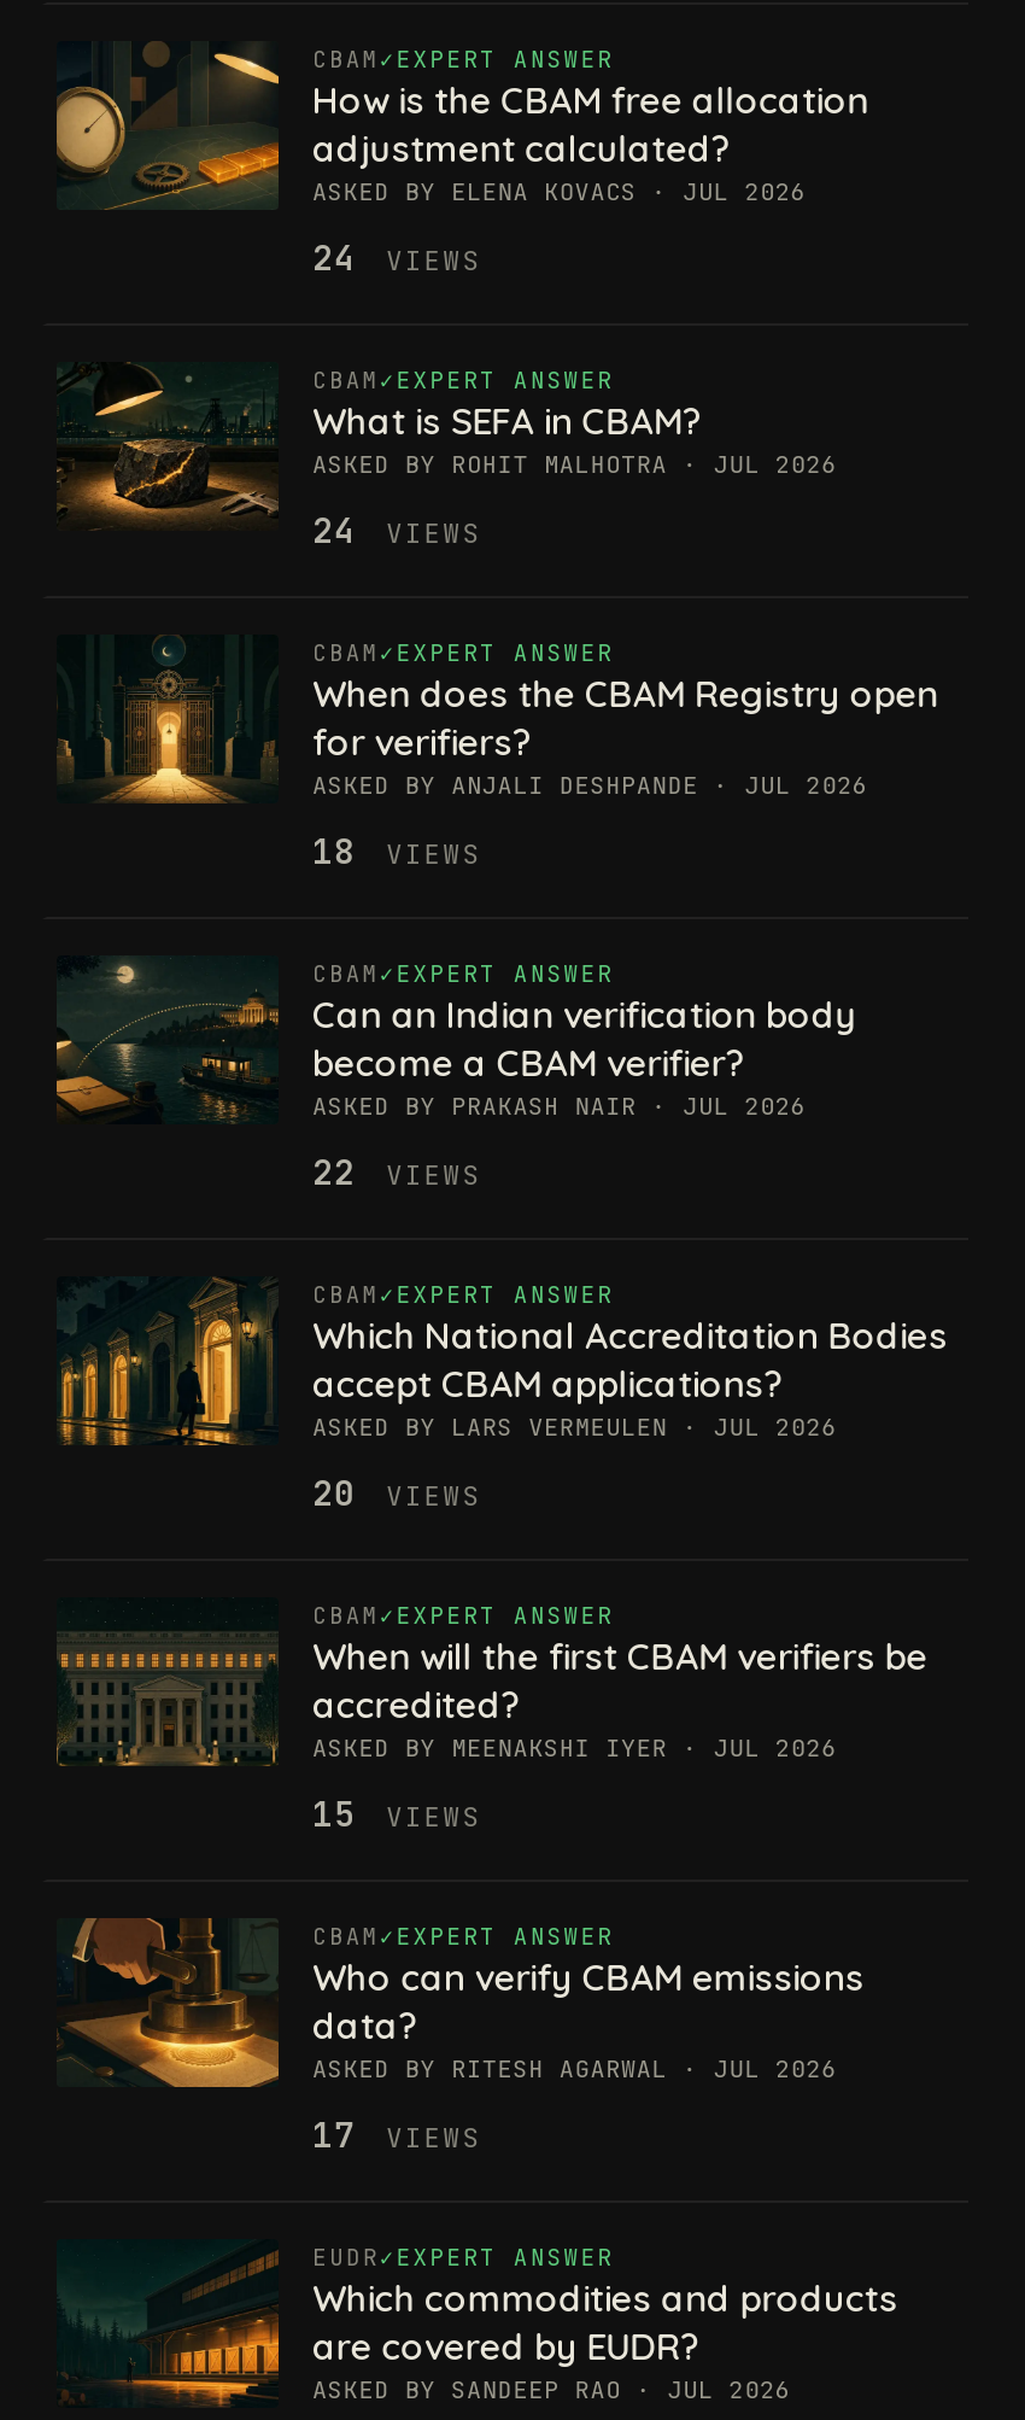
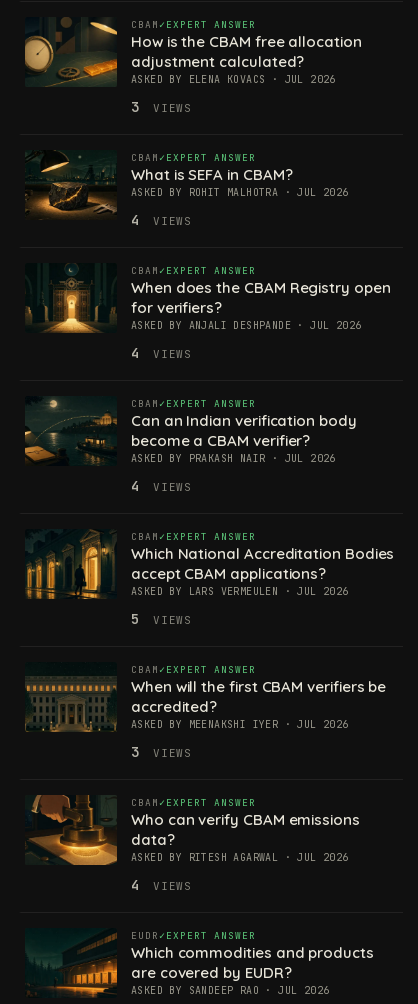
[312,237,481,280] 24 VIEWS -> [131,98,192,116] 3 VIEWS
[312,509,481,553] 24 VIEWS -> [131,211,192,229] 4 VIEWS
[312,830,481,874] 18 VIEWS -> [131,344,192,362] 4 VIEWS
[312,1151,481,1195] 22 VIEWS -> [131,477,192,495] 4 VIEWS
[312,1472,481,1515] 20 VIEWS -> [131,610,192,628] 5 VIEWS
[312,1793,481,1836] 15 VIEWS -> [131,743,192,761] 3 VIEWS
[312,2114,481,2157] 17 VIEWS -> [131,876,192,894] 4 VIEWS

